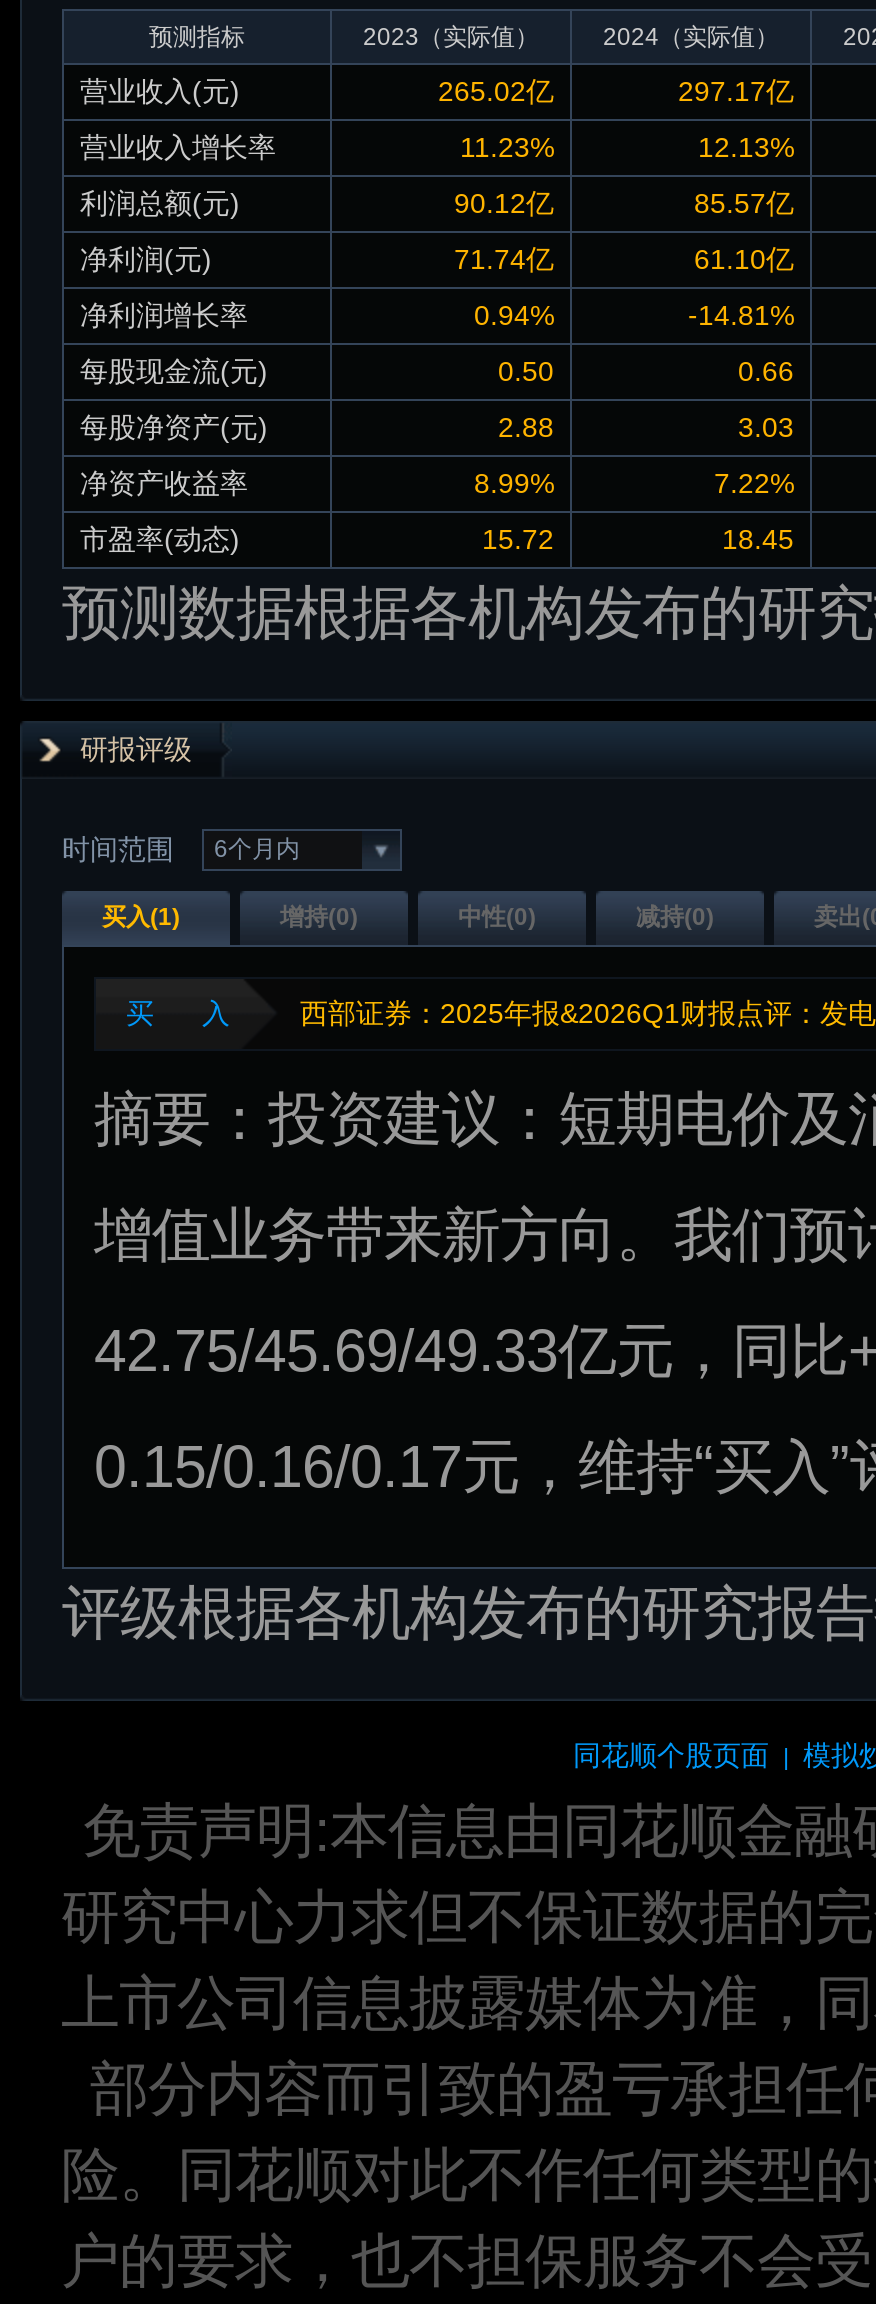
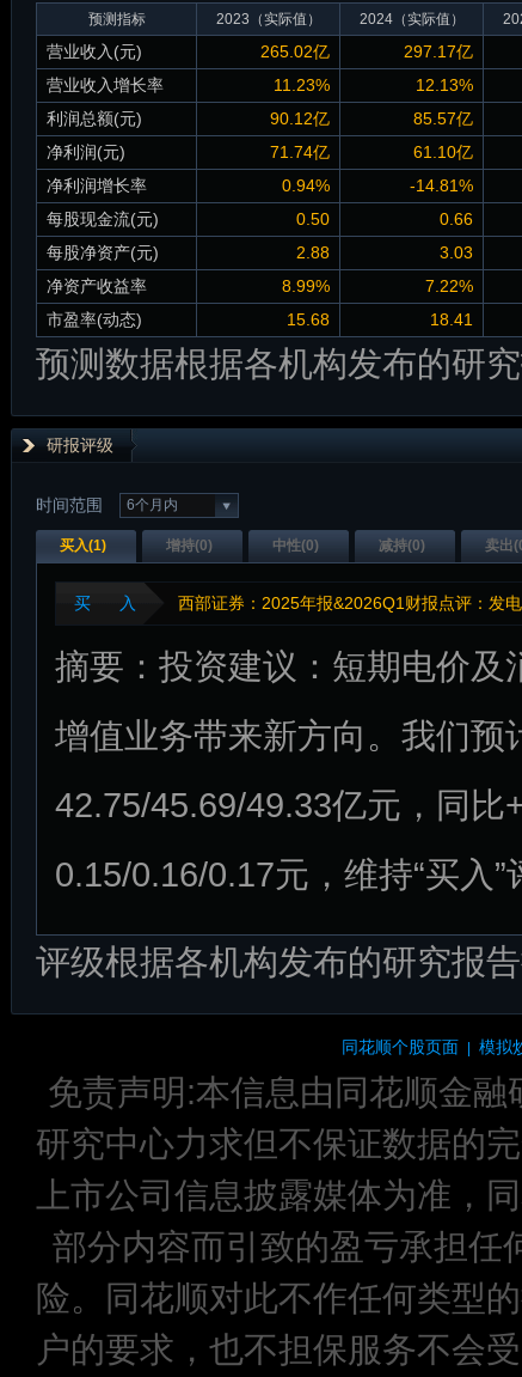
[482,523,554,555] 15.72 -> [287,310,330,329] 15.68
[722,523,794,555] 18.45 -> [430,310,473,329] 18.41

